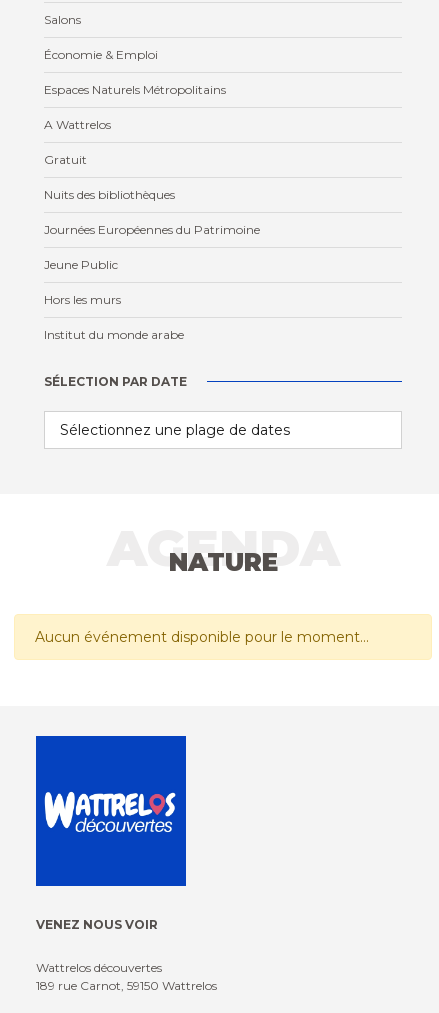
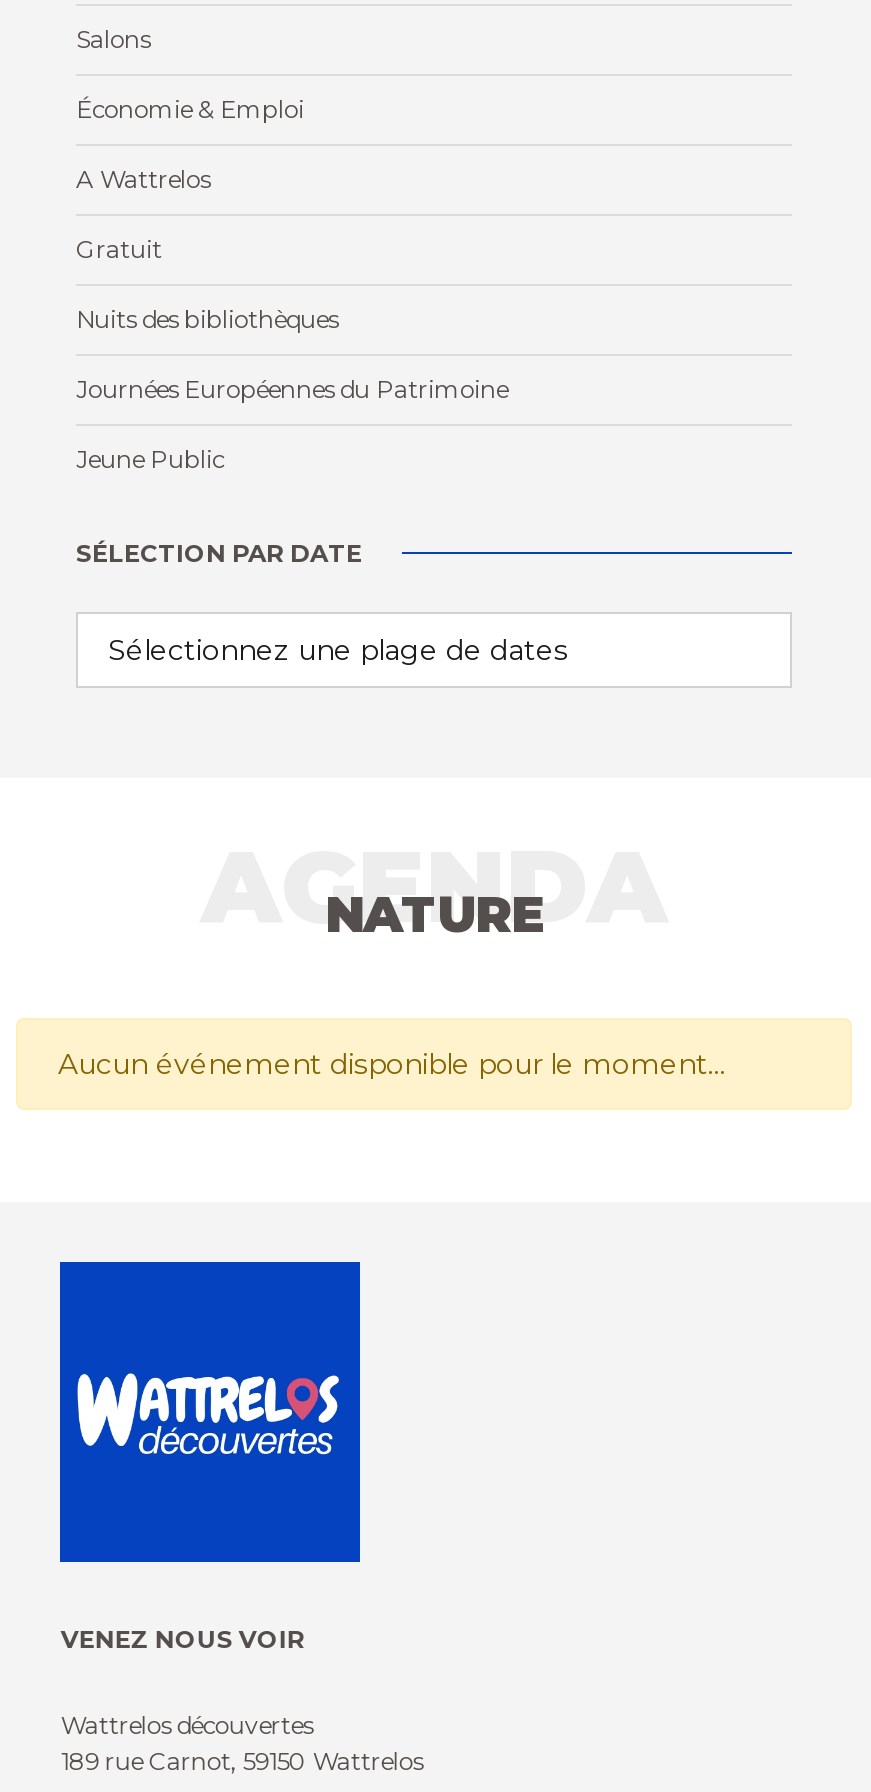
[44,82,226,97] Espaces Naturels Métropolitains -> none
[44,292,184,342] Hors les murs | Institut du monde arabe -> none

